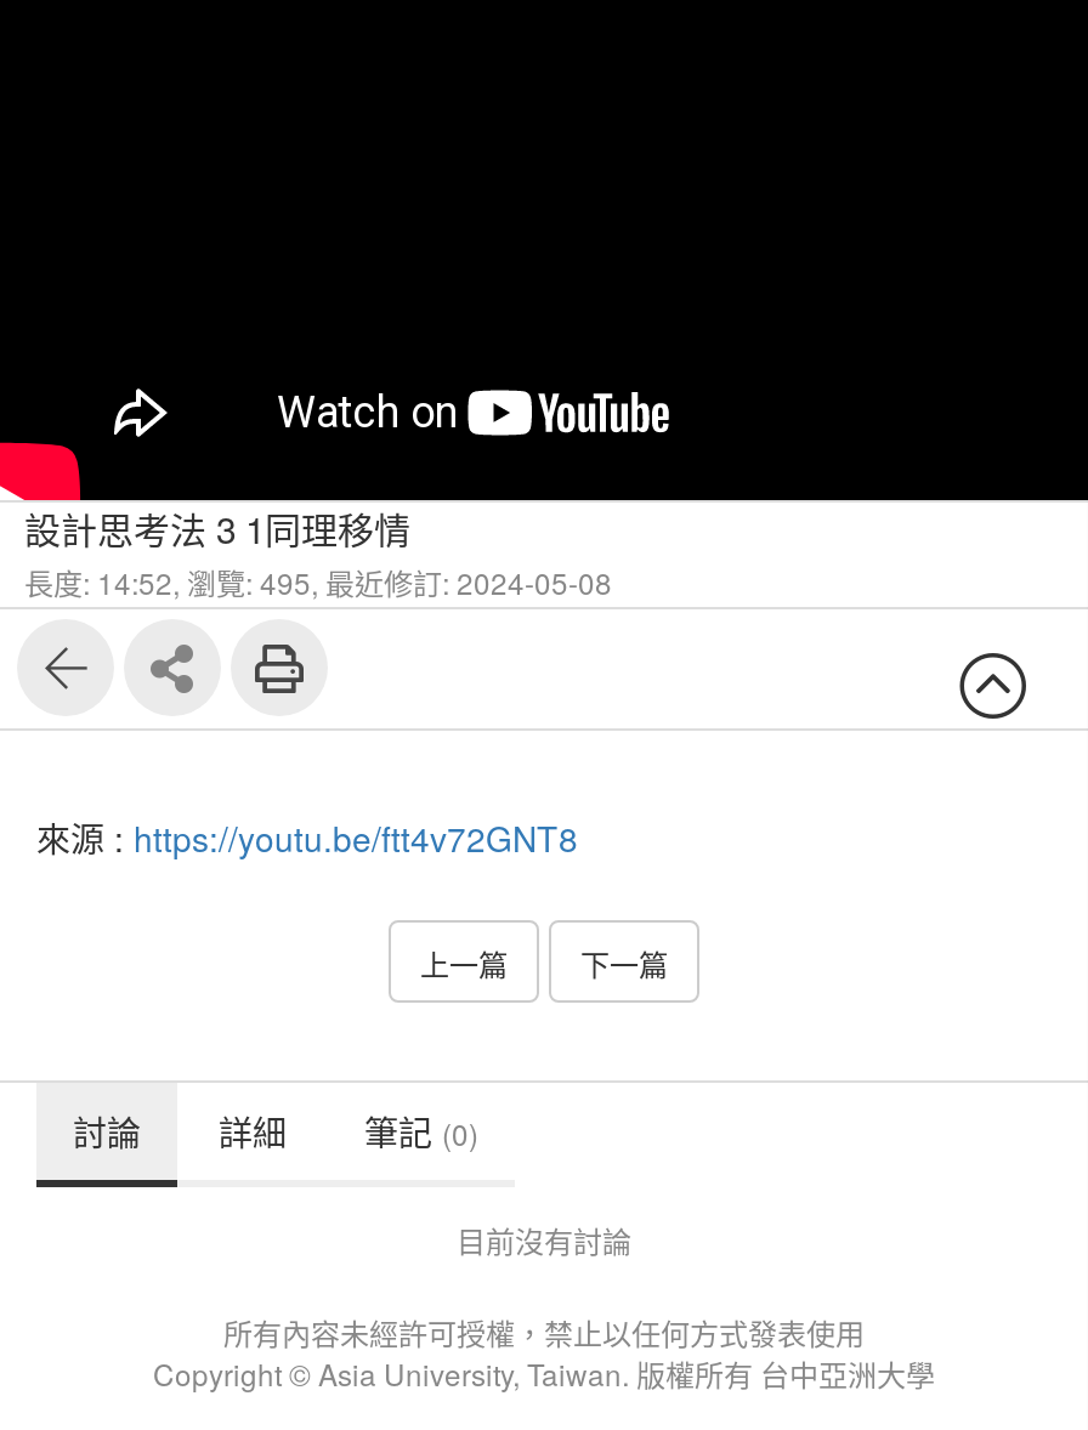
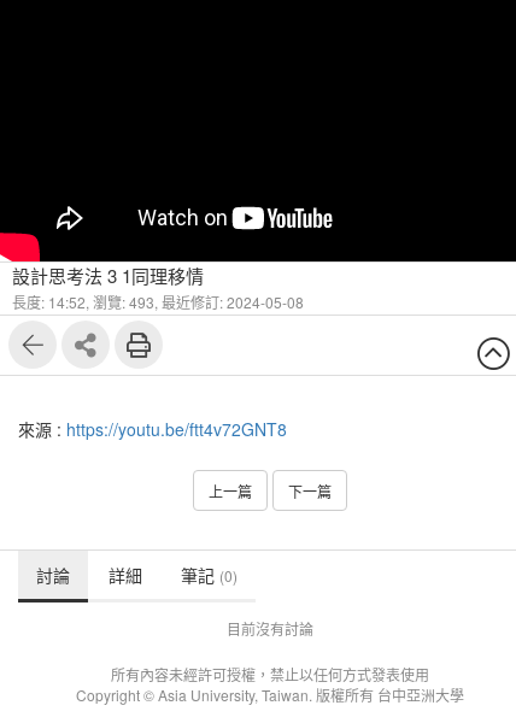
[24,561,612,602] 長度: 14:52,瀏覽: 495,最近修訂: 2024-05-08 -> [12,292,304,312] 長度: 14:52,瀏覽: 493,最近修訂: 2024-05-08

